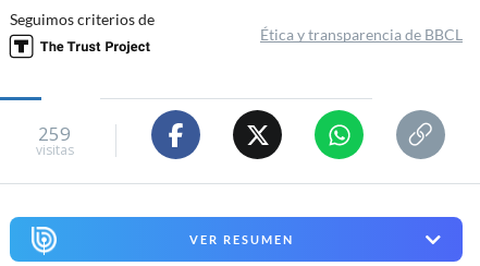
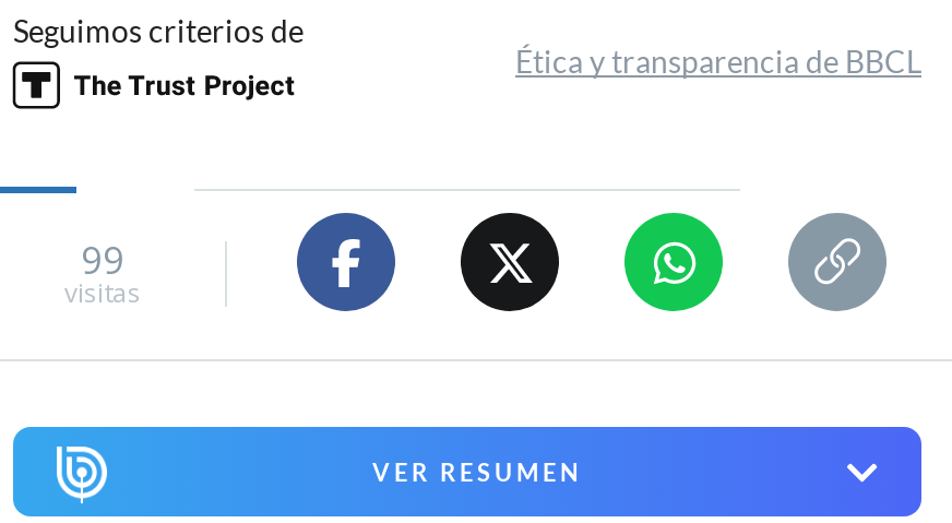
[38,121,71,146] 259 -> [81,235,124,285] 99

